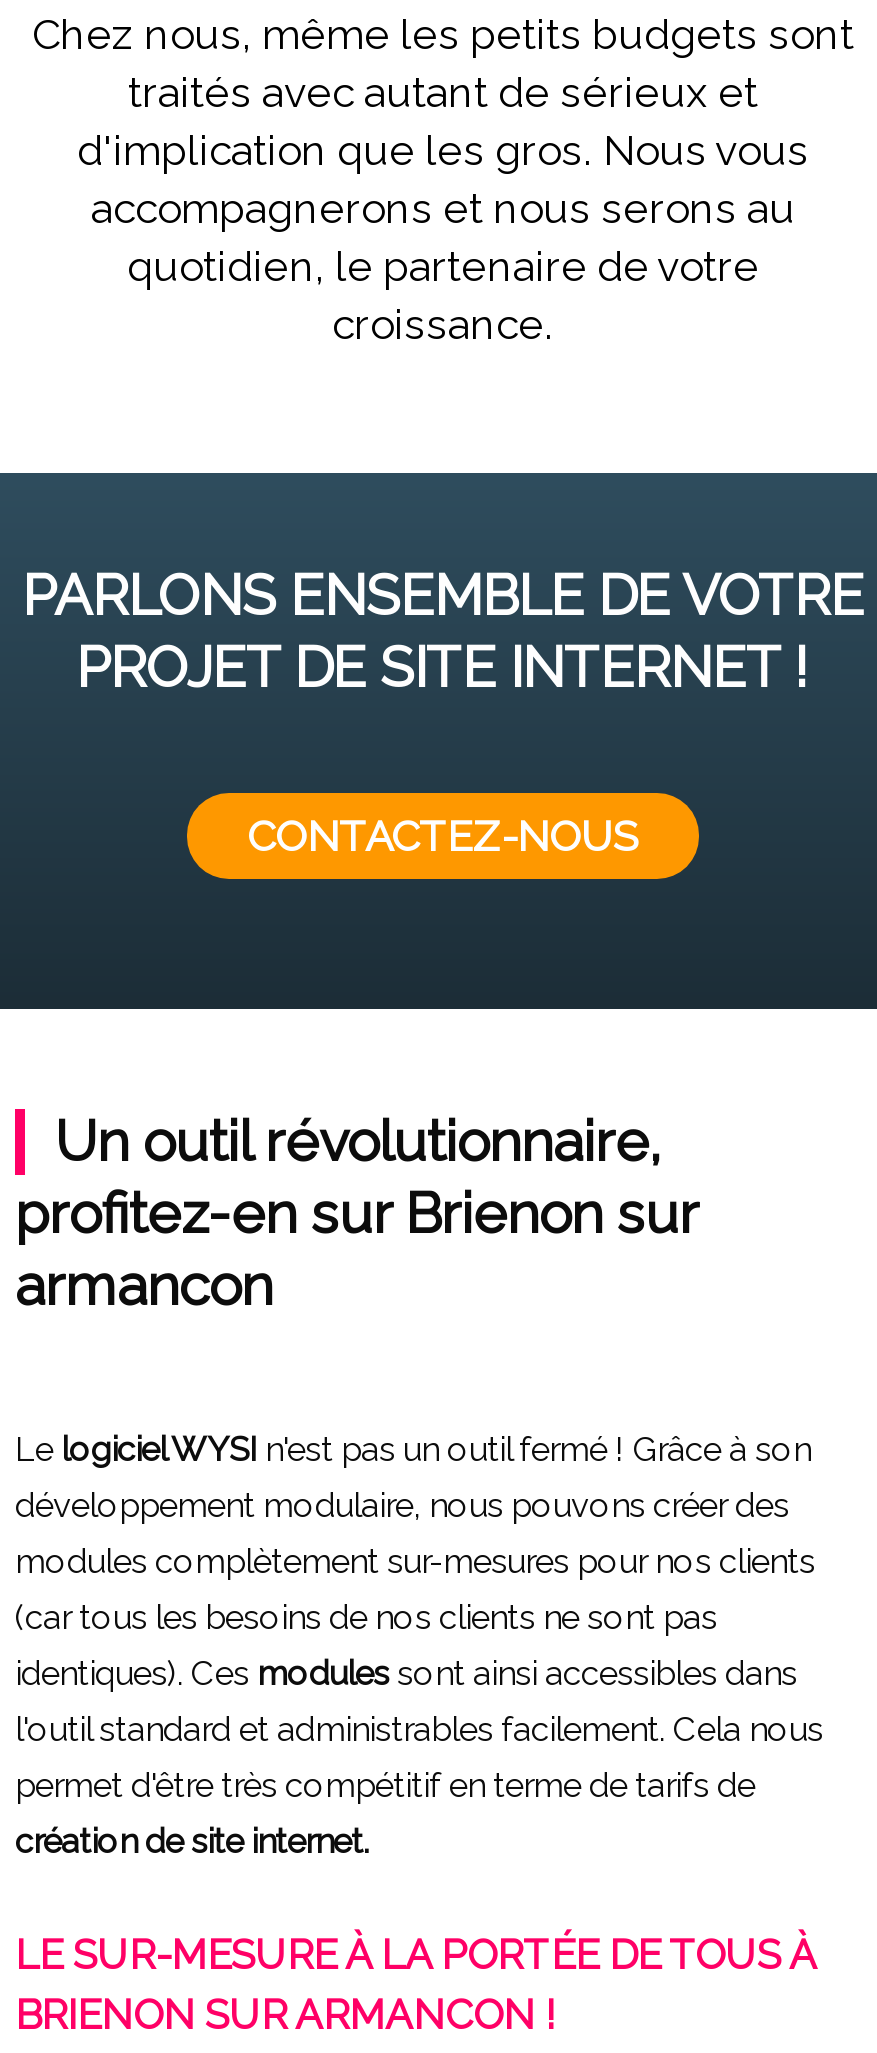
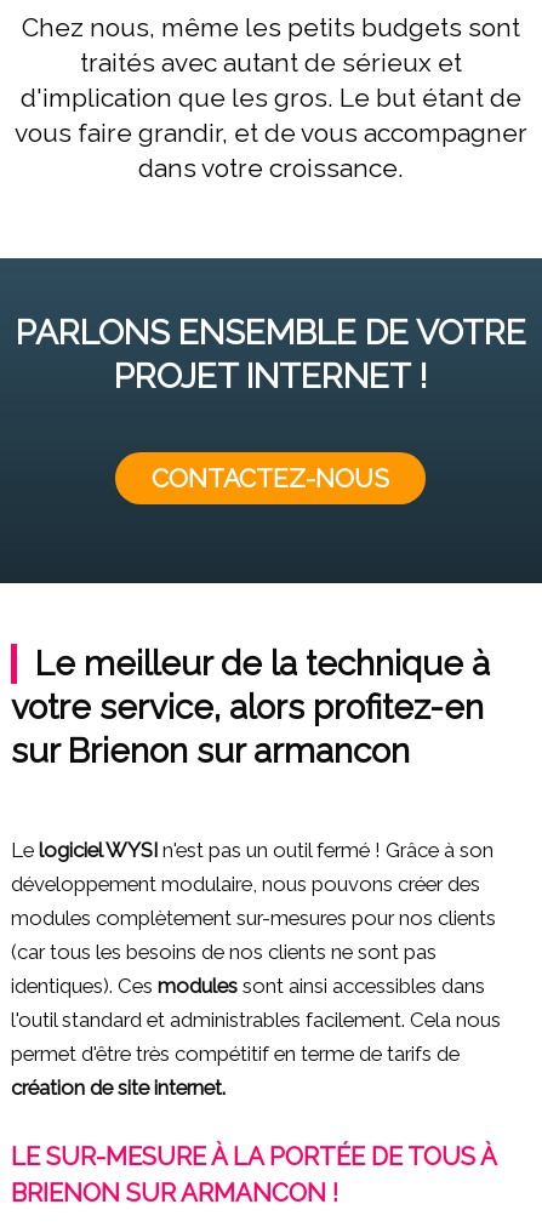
[77,125,809,349] d'implication que les gros. Nous vous | accompagnerons et nous serons au | quotidien, le partenaire de votre | croissance. -> [14,82,527,183] d'implication que les gros. Le but étant de | vous faire grandir, et de vous accompagner | dans votre croissance.
[76,635,810,701] PROJET DE SITE INTERNET ! -> [113,356,427,396] PROJET INTERNET !
[15,1109,699,1319] Un outil révolutionnaire, | profitez-en sur Brienon sur | armancon -> [11,644,490,771] Le meilleur de la technique à | votre service, alors profitez-en | sur Brienon sur armancon

